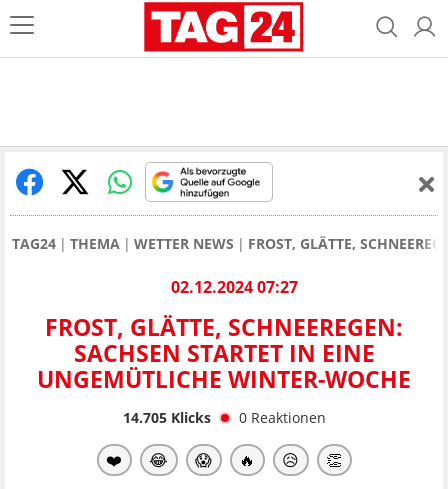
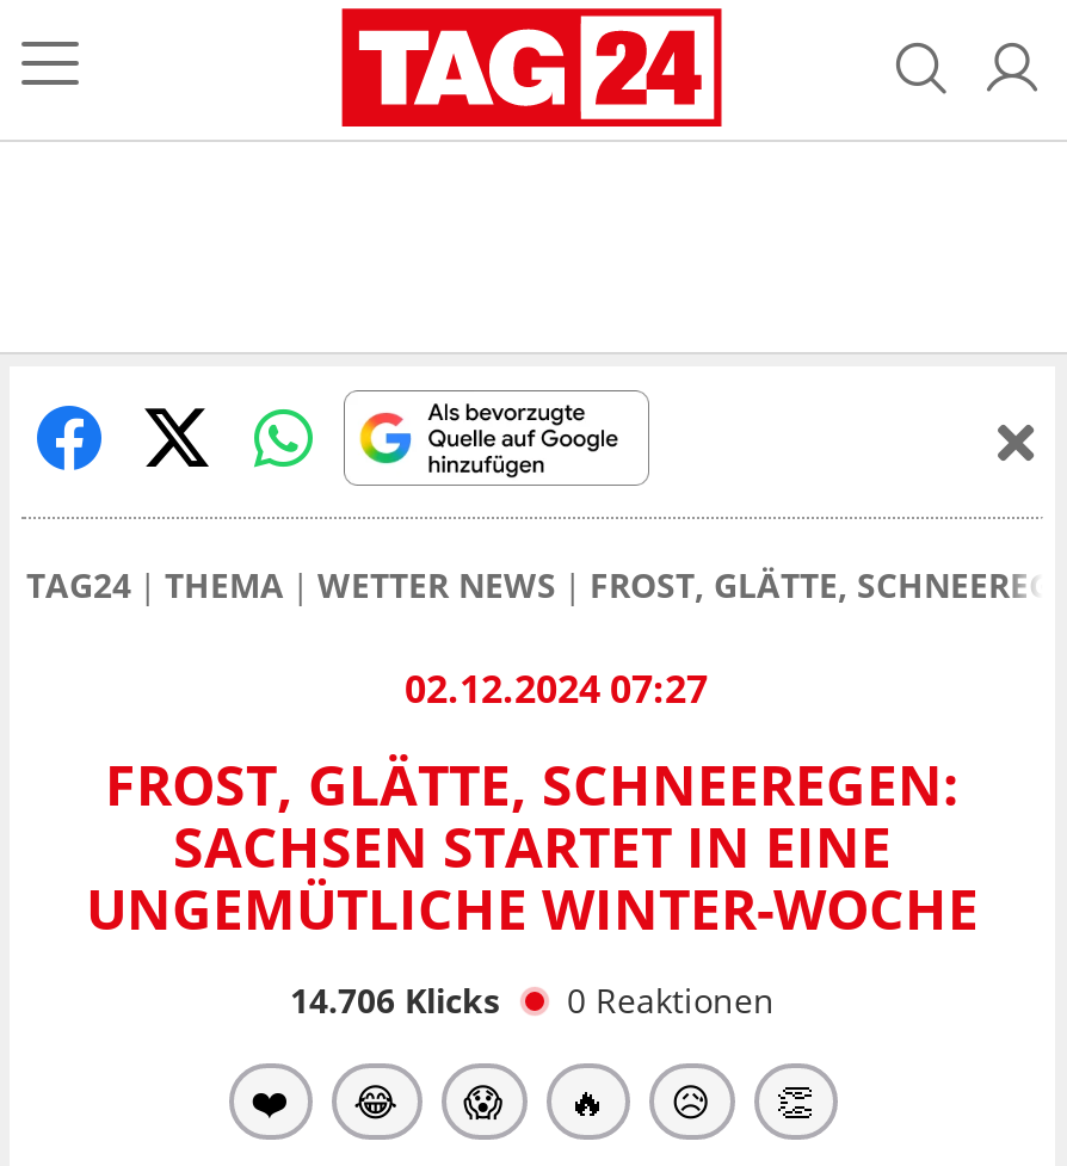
[122,408,325,427] 14.705 Klicks 0 Reaktionen -> [290,977,775,1022] 14.706 Klicks 0 Reaktionen

